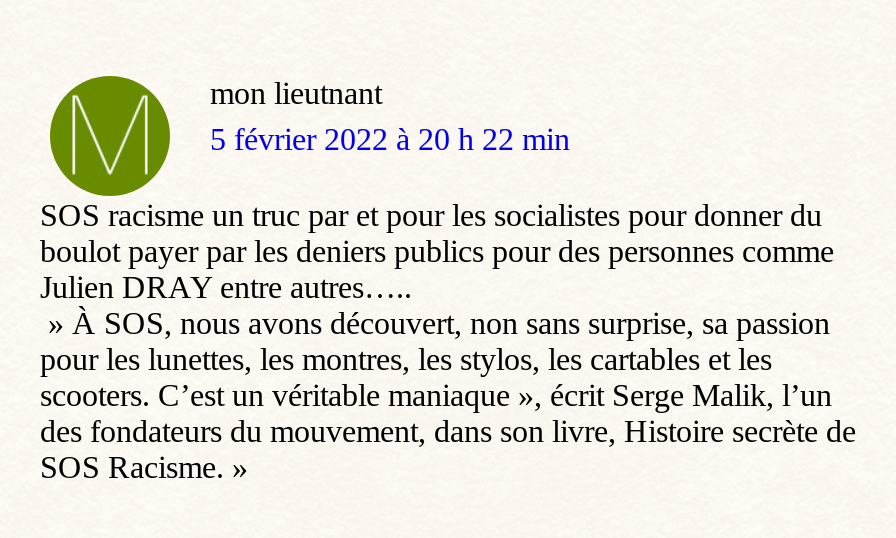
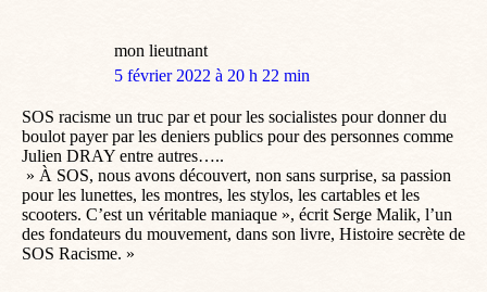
[48,74,172,192] [image] -> none

